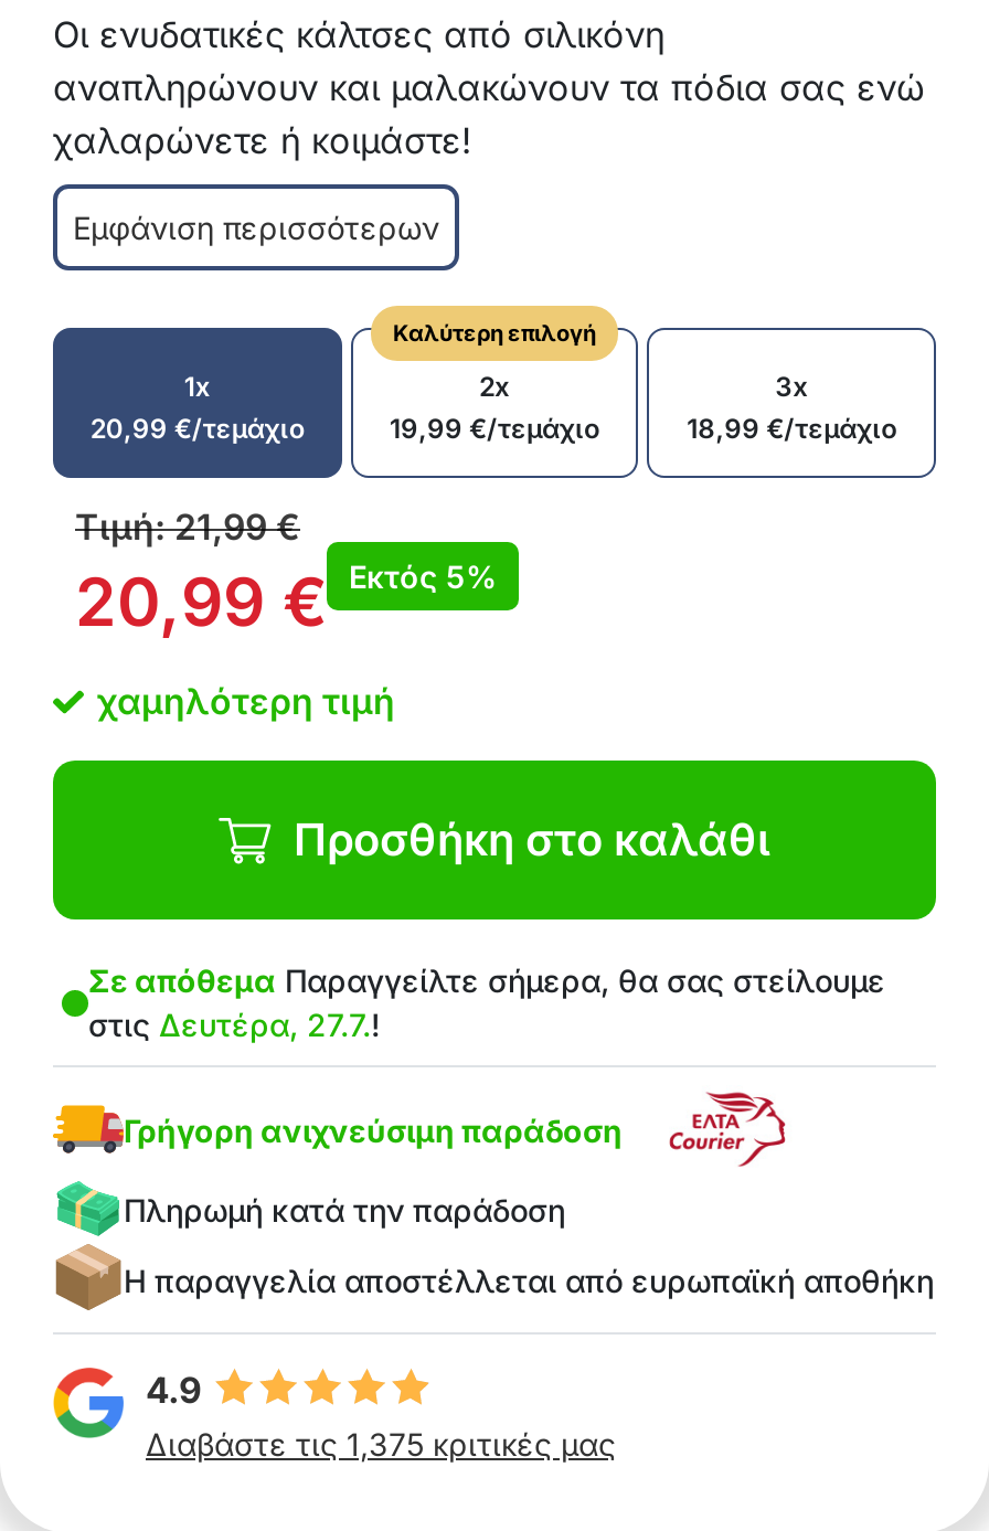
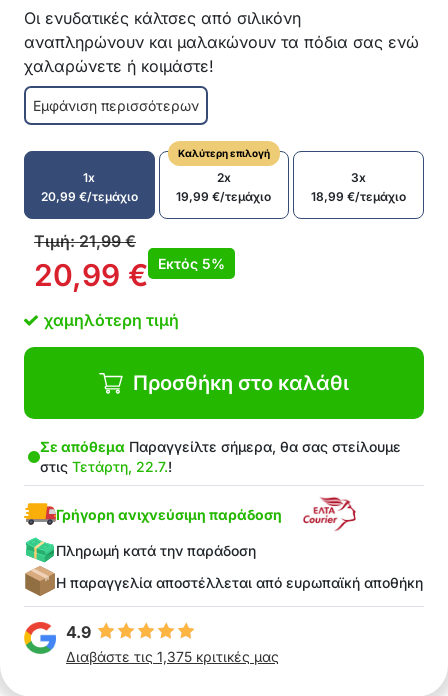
[88,1006,380,1043] στις Δευτέρα, 27.7.! -> [40,458,172,475] στις Τετάρτη, 22.7.!

